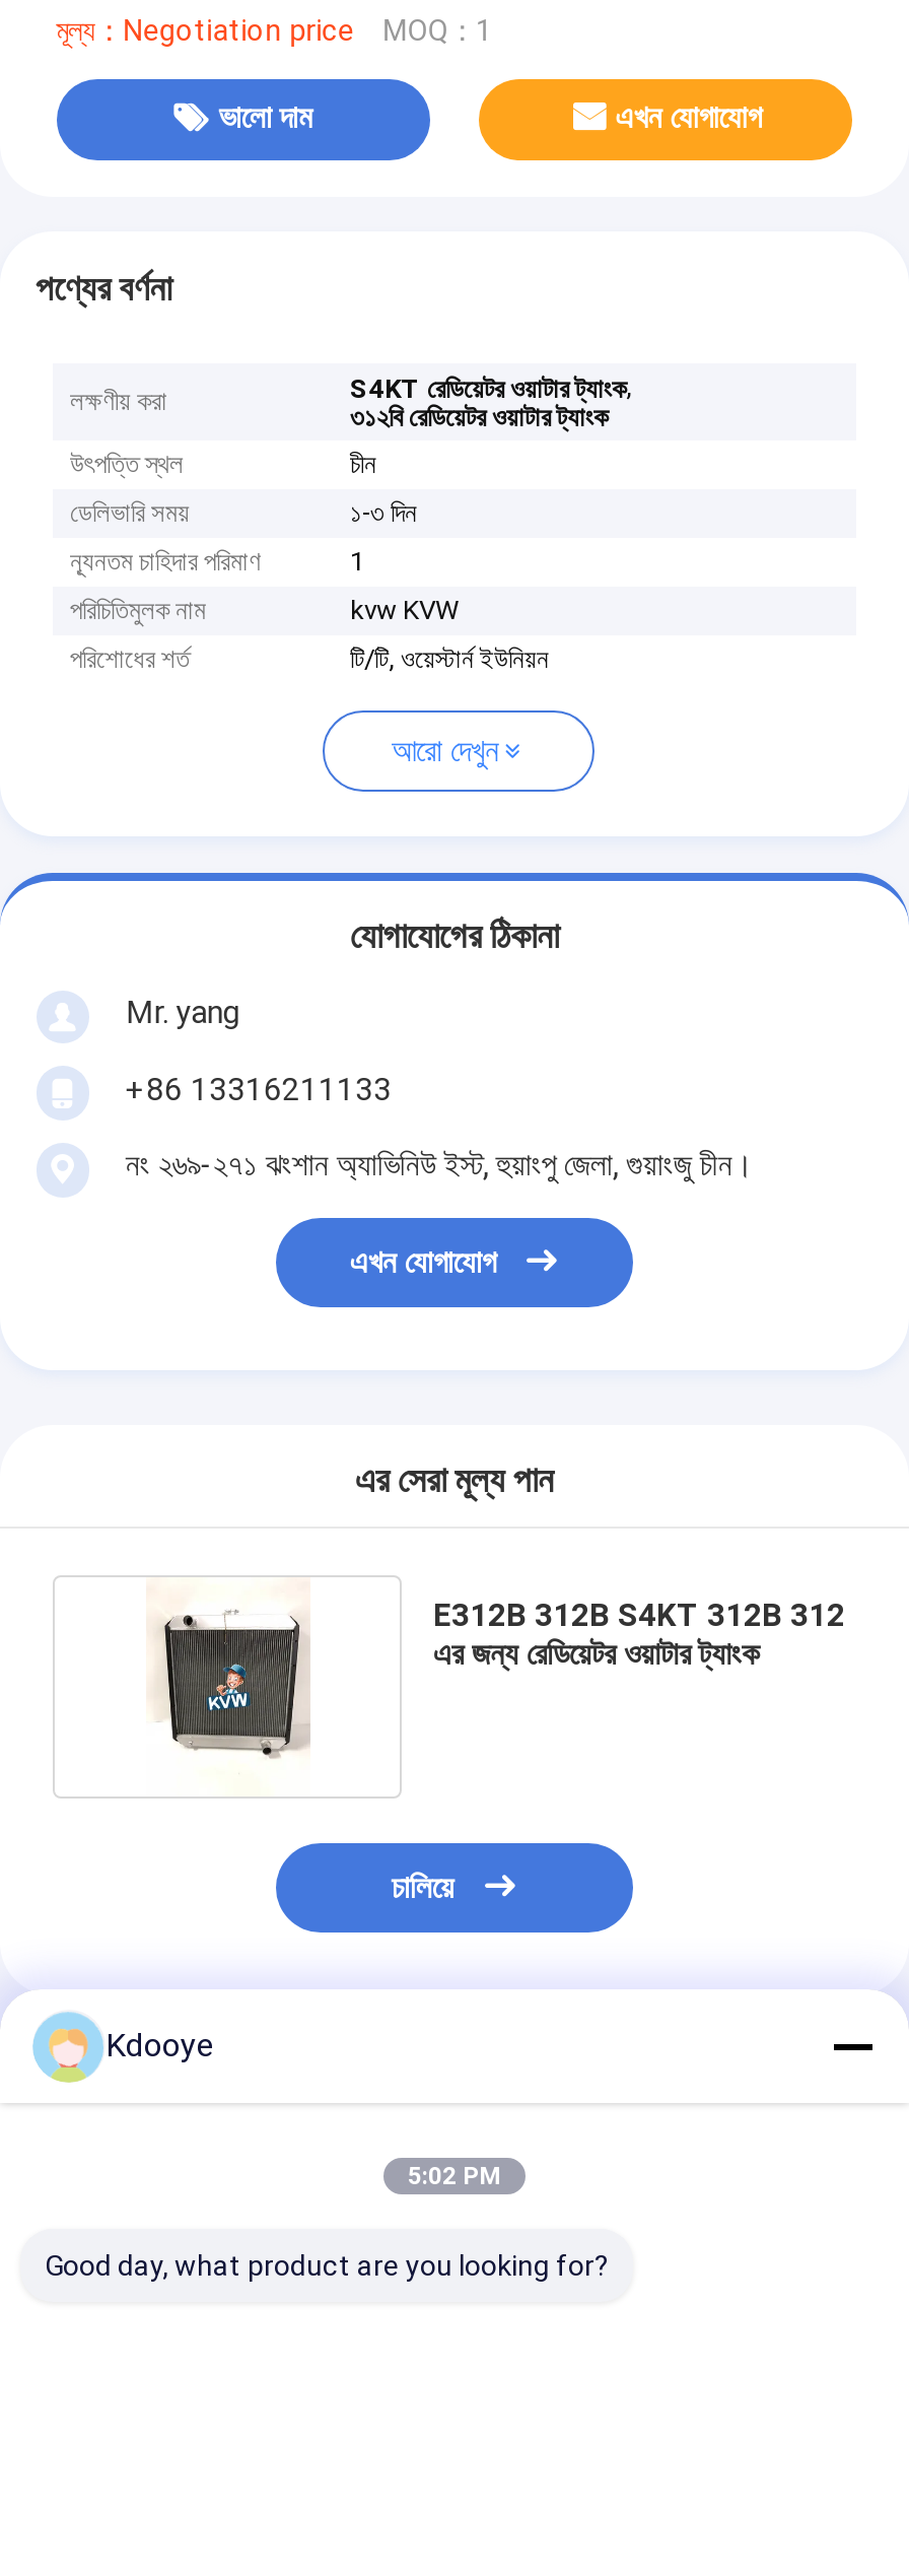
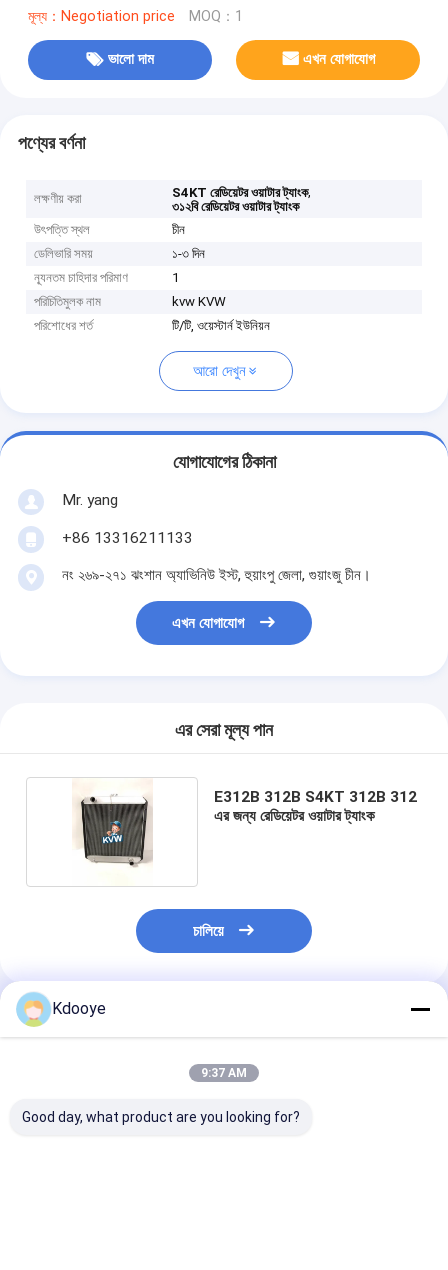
[408,2162,501,2190] 5:02 PM -> [201,1066,247,1080] 9:37 AM

